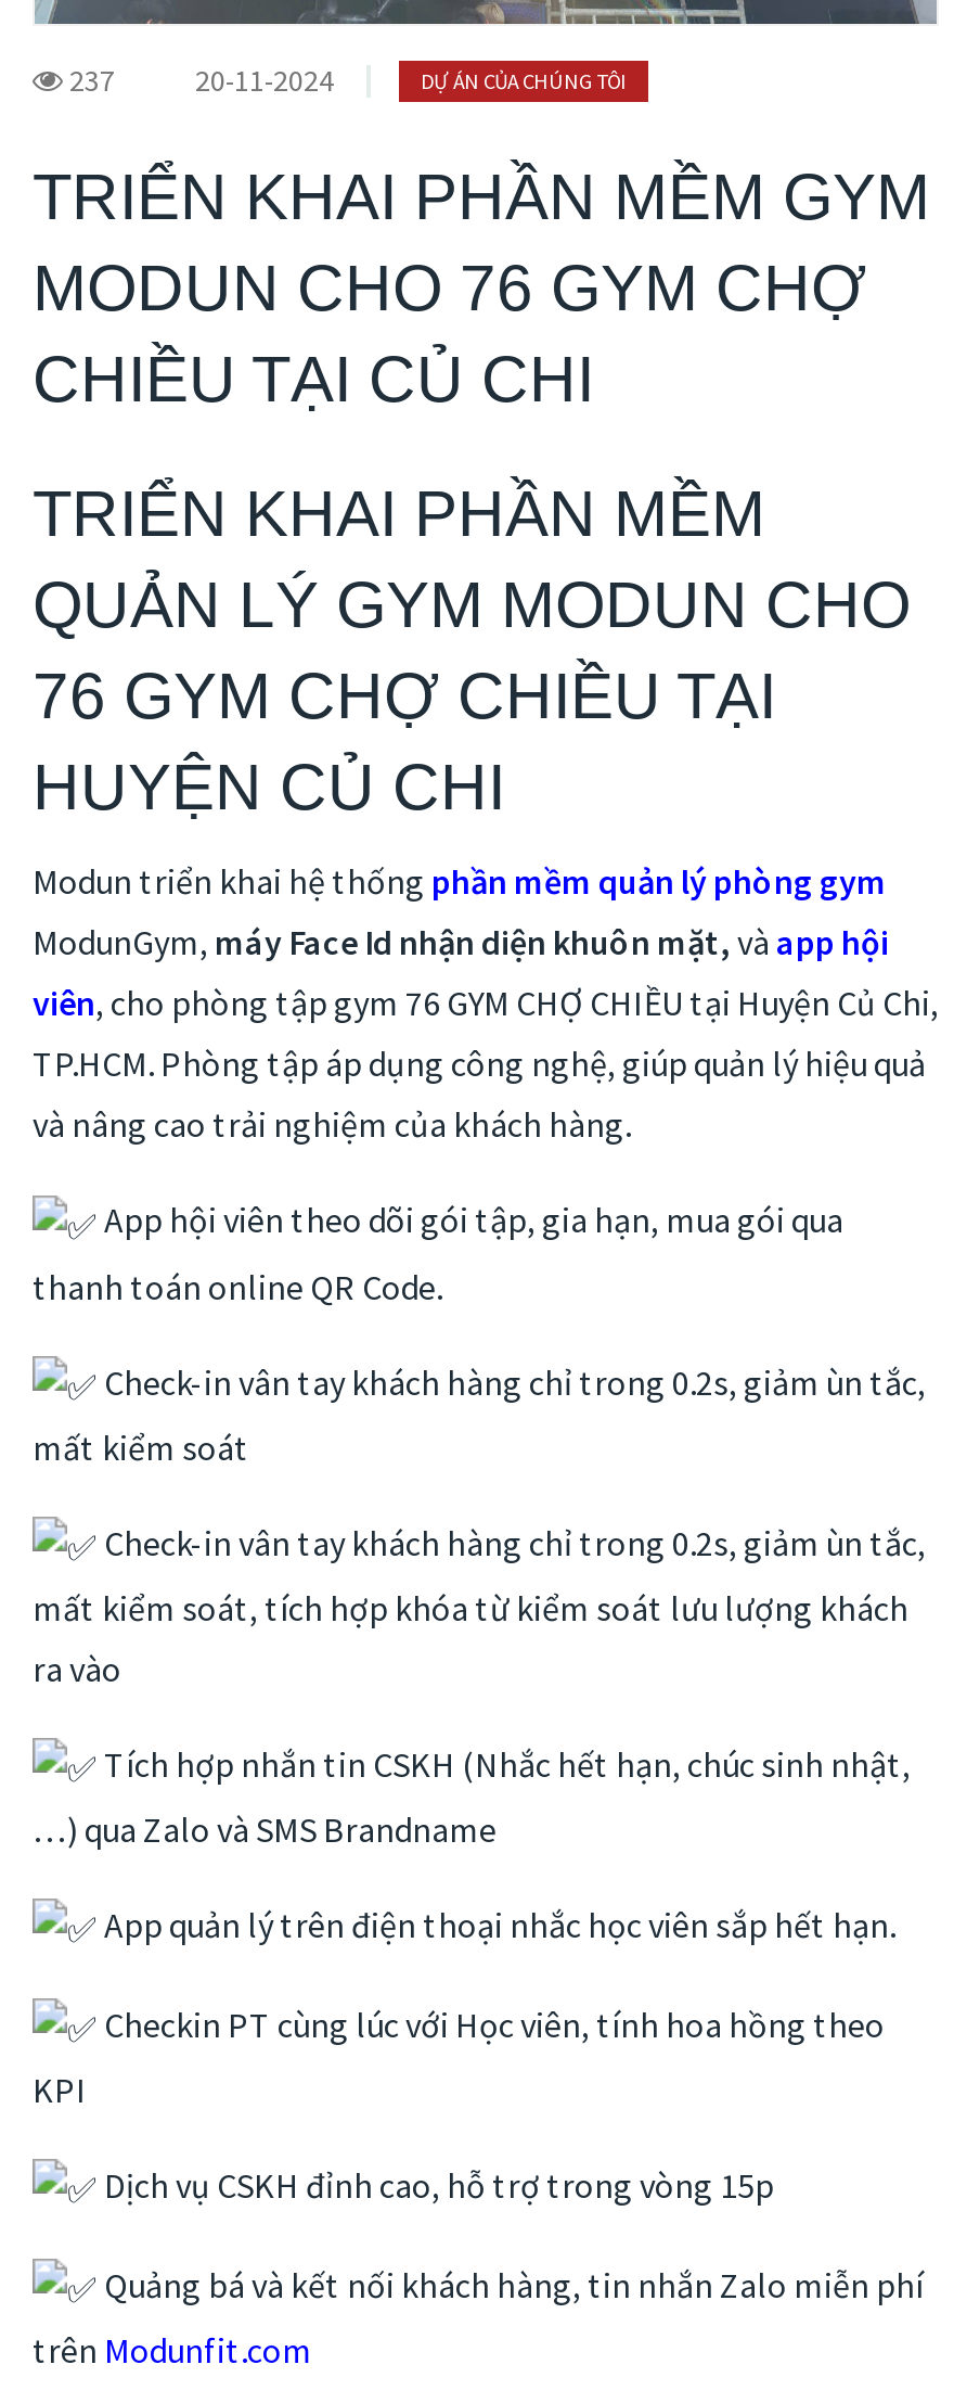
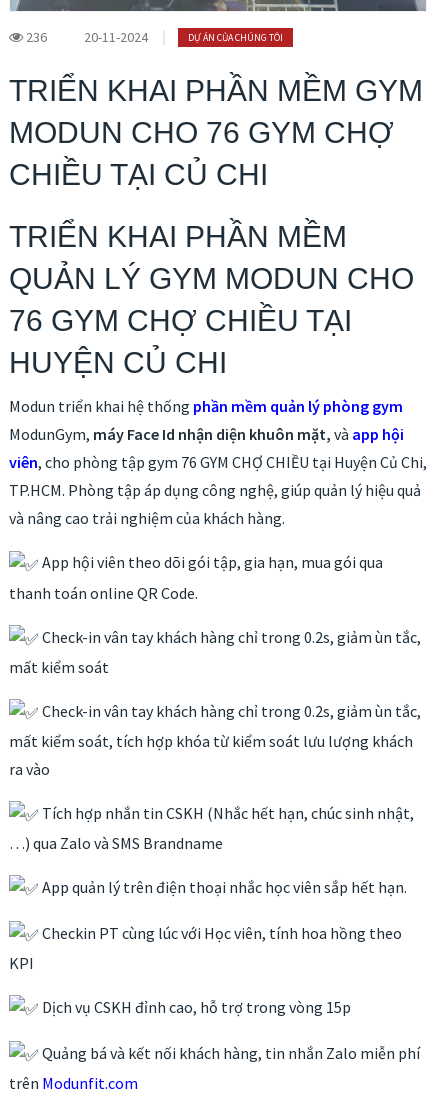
[63,62,115,101] 237 -> [23,28,47,46] 236

